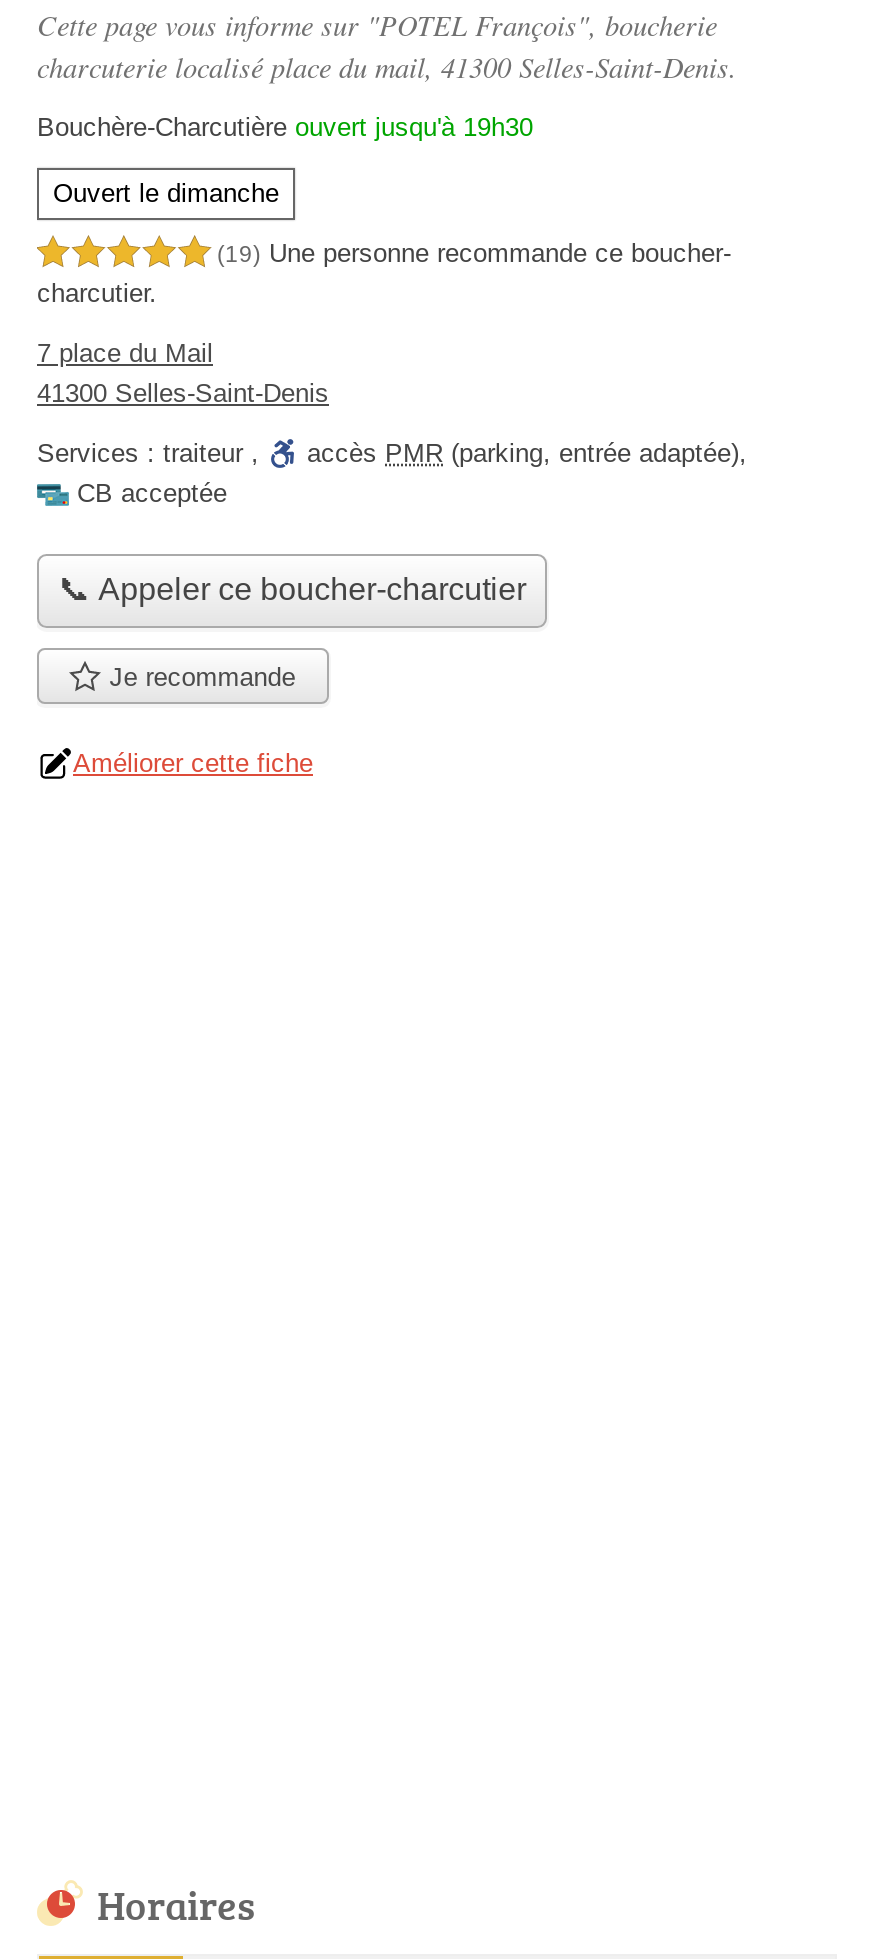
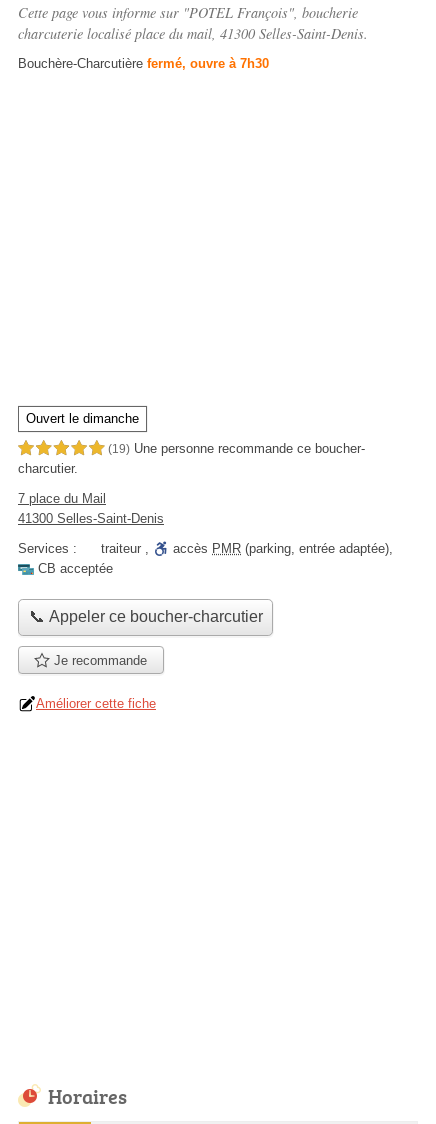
[37,112,533,142] Bouchère-Charcutière ouvert jusqu'à 19h30 -> [18,56,269,71] Bouchère-Charcutière fermé, ouvre à 7h30
moved [37,178,747,778] -> [18,411,393,711]: Ouvert le dimanche | charcutier. | 7 place du Mail | 41300 Selles-Saint-Denis | accès PMR (parking, entrée adaptée), | CB acceptée | Je recommande | Améliorer cette fiche

